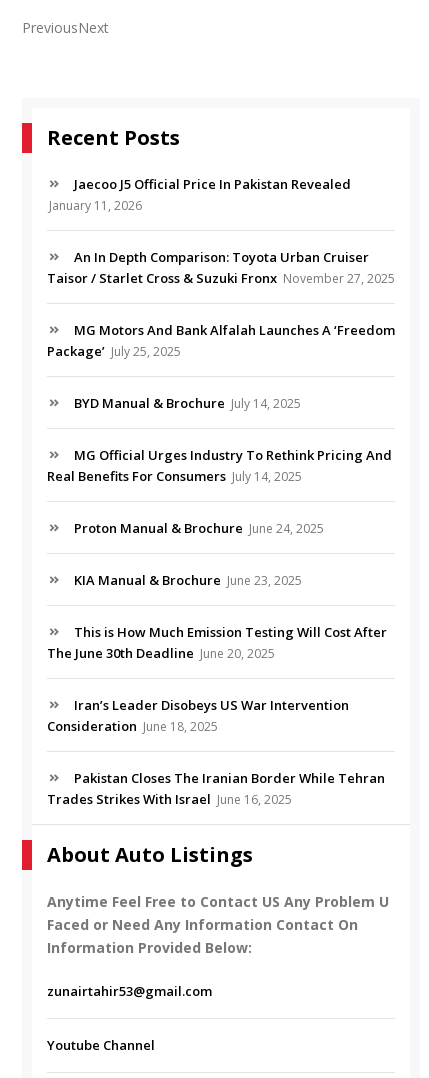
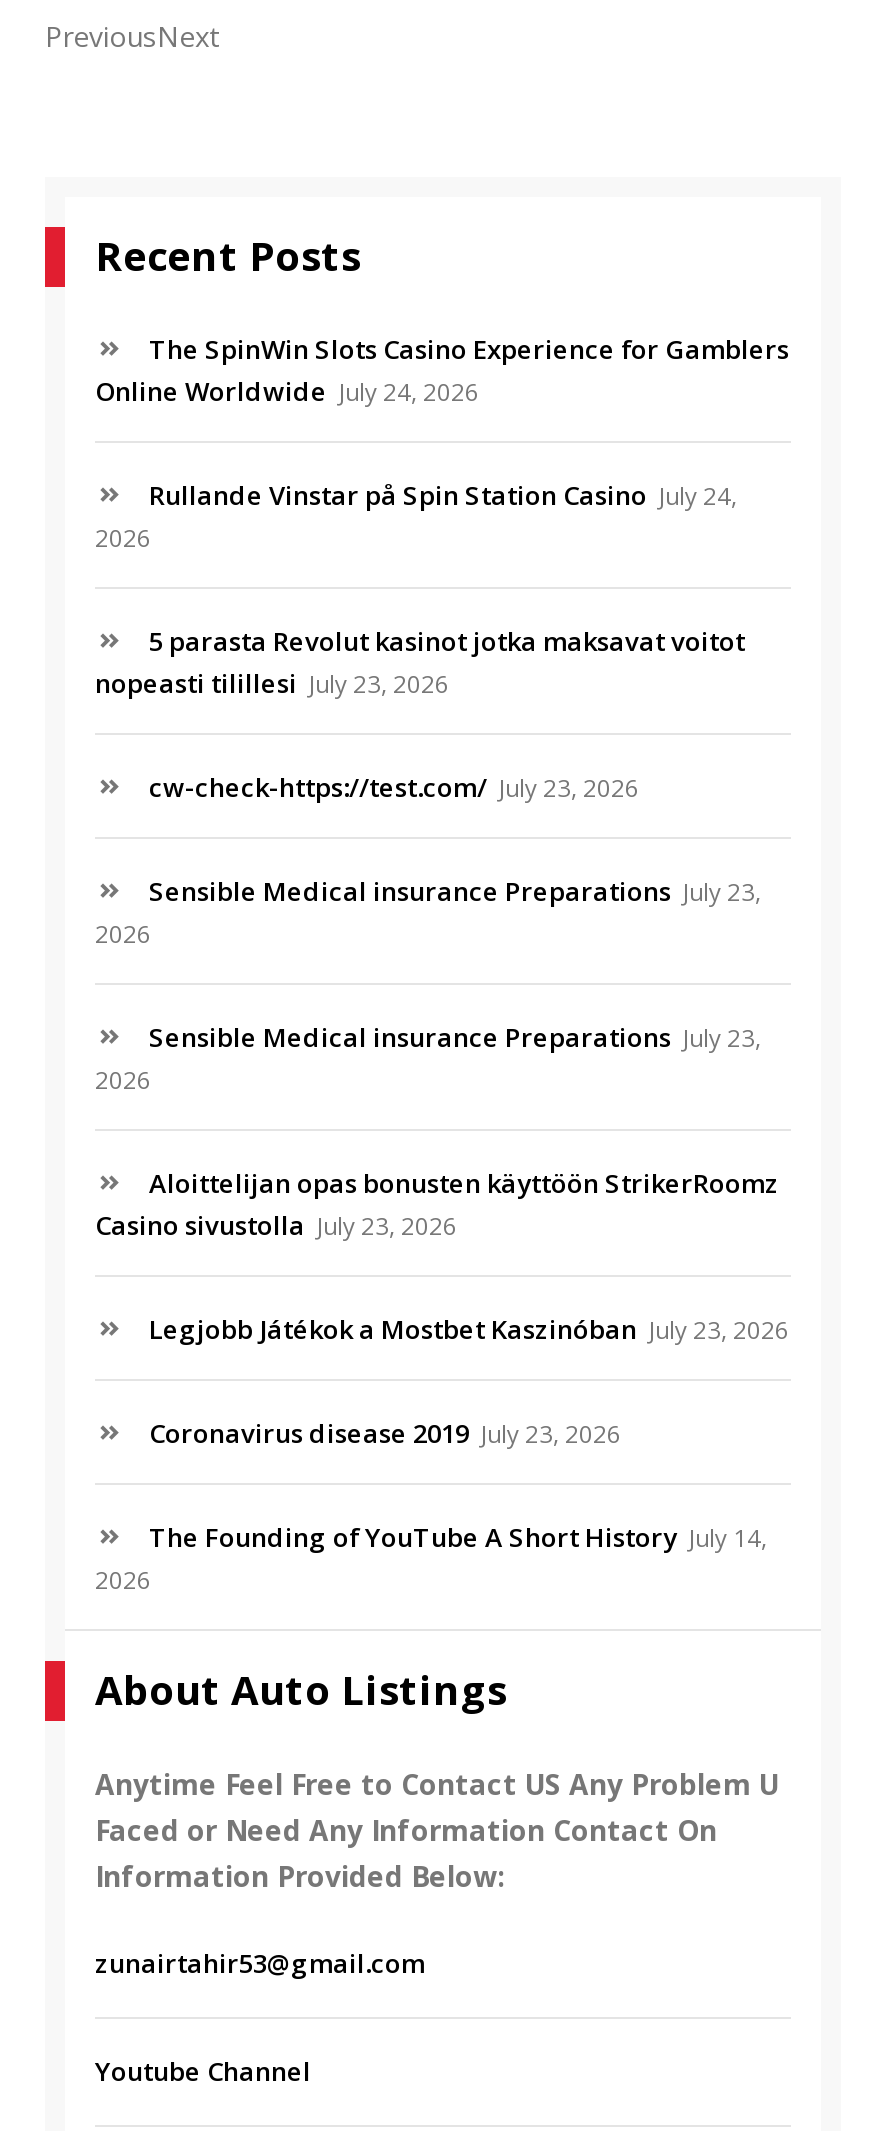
[49,175,351,214] Jaecoo J5 Official Price In Pakistan Revealed | January 11, 2026 -> [95,331,789,409] The SpinWin Slots Casino Experience for Gamblers | Online Worldwide July 24, 2026
[47,248,395,287] An In Depth Comparison: Toyota Urban Cruiser | Taisor / Starlet Cross & Suzuki Fronx November 27, 2025 -> [95,477,737,555] Rullande Vinstar på Spin Station Casino July 24, | 2026
[47,321,395,360] MG Motors And Bank Alfalah Launches A ‘Freedom | Package’ July 25, 2025 -> [95,623,745,701] 5 parasta Revolut kasinot jotka maksavat voitot | nopeasti tilillesi July 23, 2026
[74,394,301,412] BYD Manual & Brochure July 14, 2025 -> [149,769,639,805] cw-check-https://test.com/ July 23, 2026
[47,446,392,485] MG Official Urges Industry To Rethink Pricing And | Real Benefits For Consumers July 14, 2025 -> [95,873,761,951] Sensible Medical insurance Preparations July 23, | 2026
[74,519,324,537] Proton Manual & Brochure June 24, 2025 -> [95,1019,761,1097] Sensible Medical insurance Preparations July 23, | 2026
[74,571,302,589] KIA Manual & Brochure June 23, 2025 -> [95,1165,779,1243] Aloittelijan opas bonusten käyttöön StrikerRoomz | Casino sivustolla July 23, 2026
[47,623,387,662] This is How Much Emission Testing Will Cost After | The June 30th Deadline June 20, 2025 -> [149,1311,789,1347] Legjobb Játékok a Mostbet Kaszinóban July 23, 2026
[47,696,349,735] Iran’s Leader Disobeys US War Intervention | Consideration June 18, 2025 -> [149,1415,621,1451] Coronavirus disease 2019 July 23, 2026
[47,769,385,808] Pakistan Closes The Iranian Border While Tehran | Trades Strikes With Israel June 16, 2025 -> [95,1519,767,1597] The Founding of YouTube A Short History July 14, | 2026

